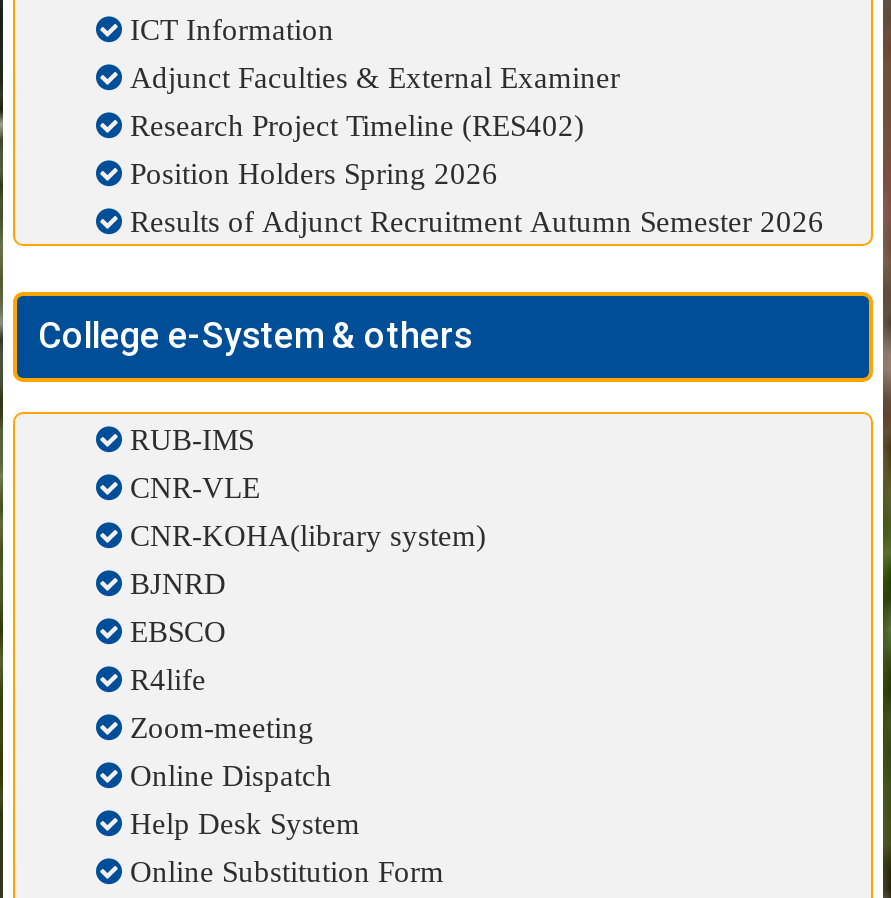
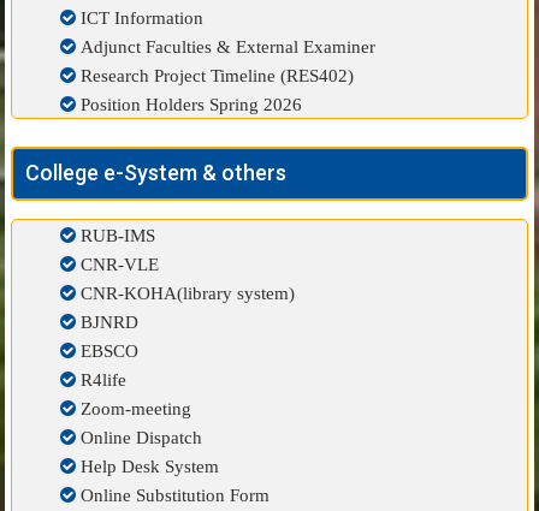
[130,207,824,237] Results of Adjunct Recruitment Autumn Semester 2026 -> none

